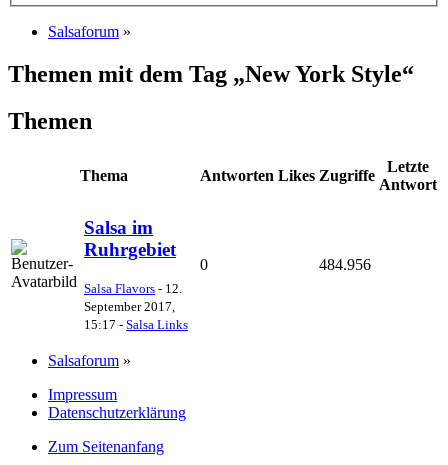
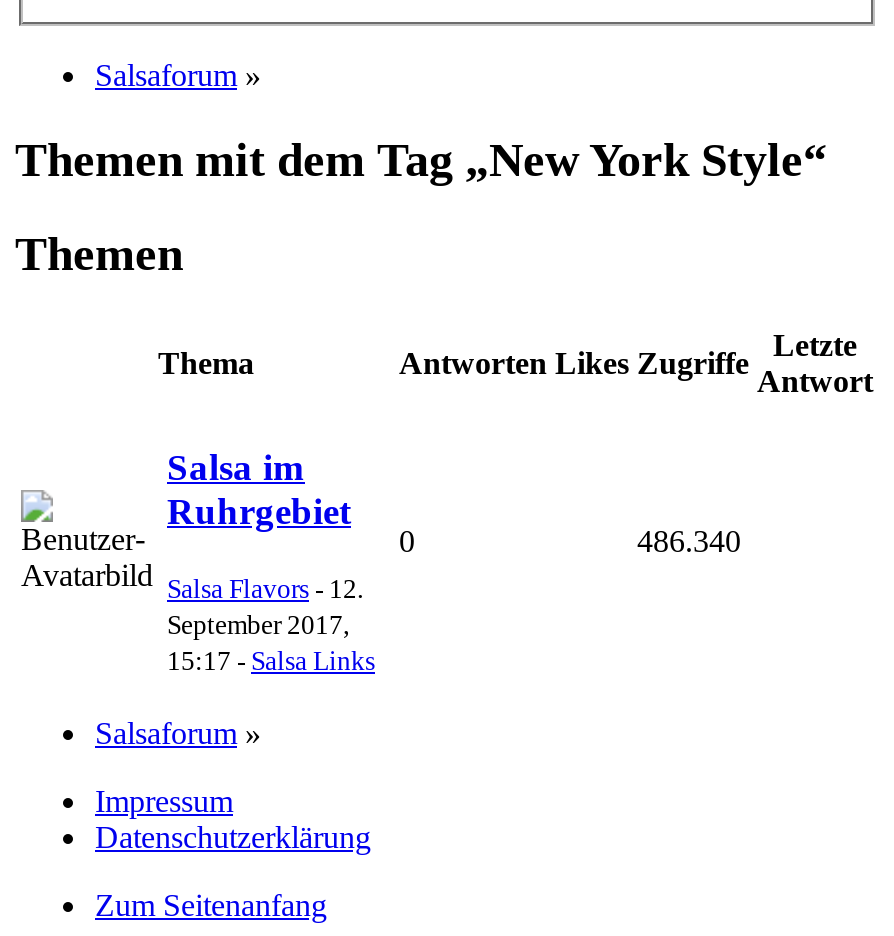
[319,256,371,273] 484.956 -> [637,524,741,558] 486.340

